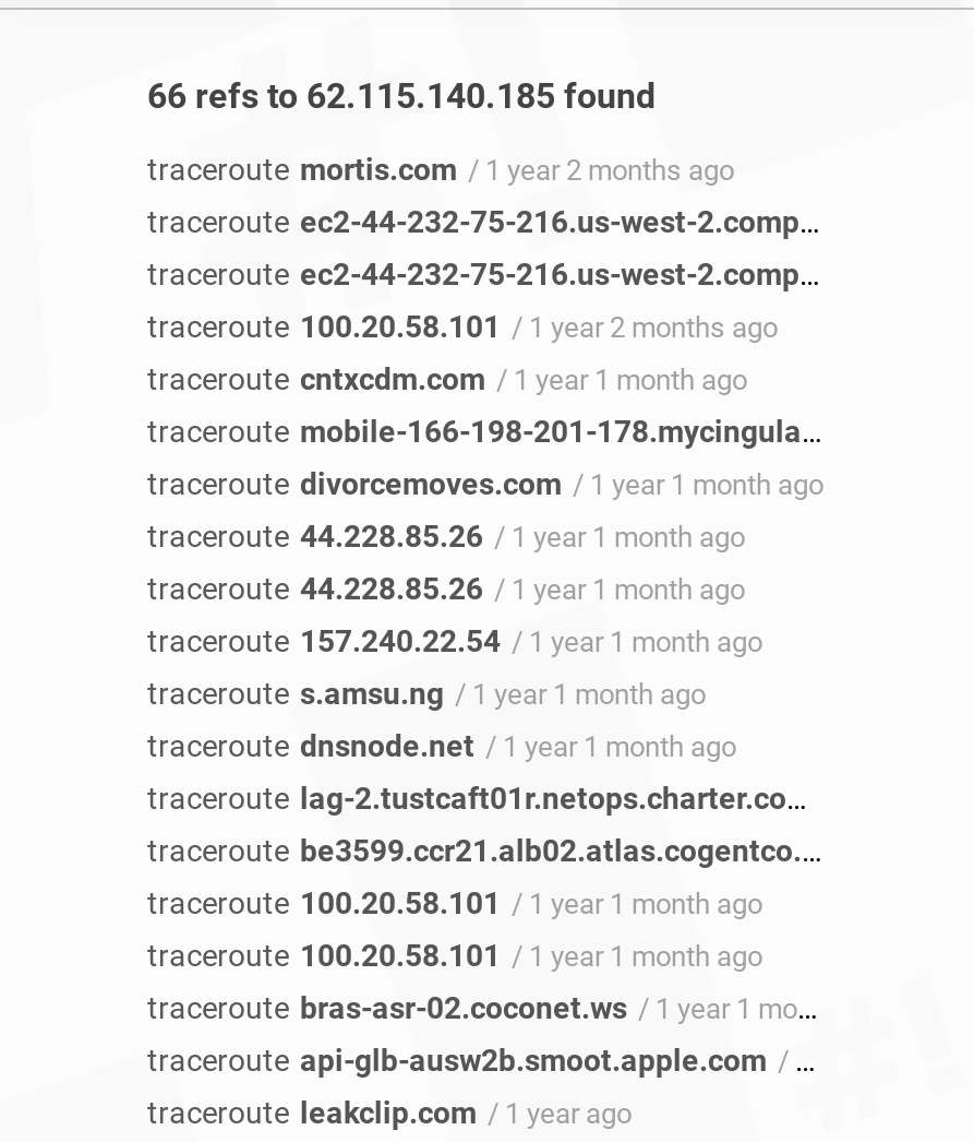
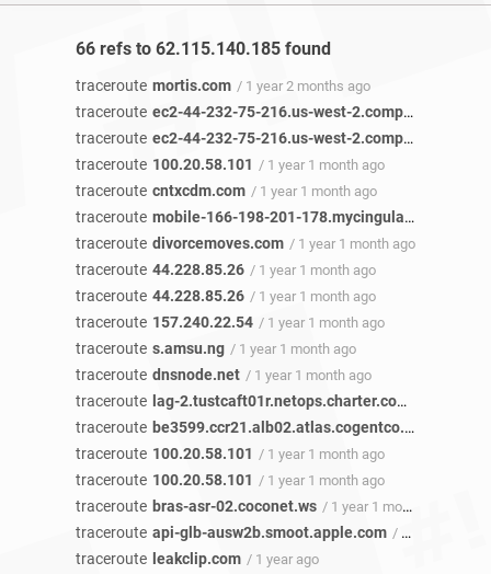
[147,309,778,344] traceroute 100.20.58.101 / 1 year 2 months ago -> [76,156,385,173] traceroute 100.20.58.101 / 1 year 1 month ago

